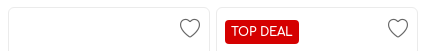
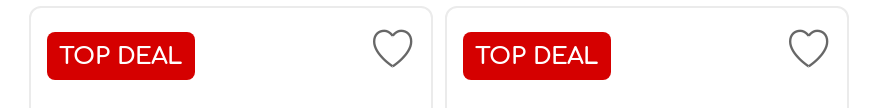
none -> [59,43,183,71] TOP DEAL

